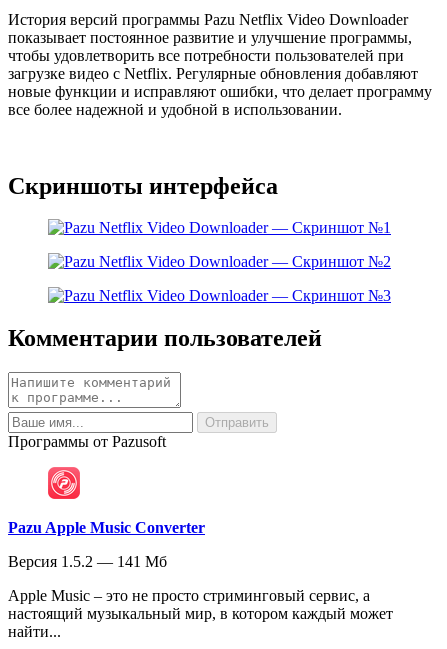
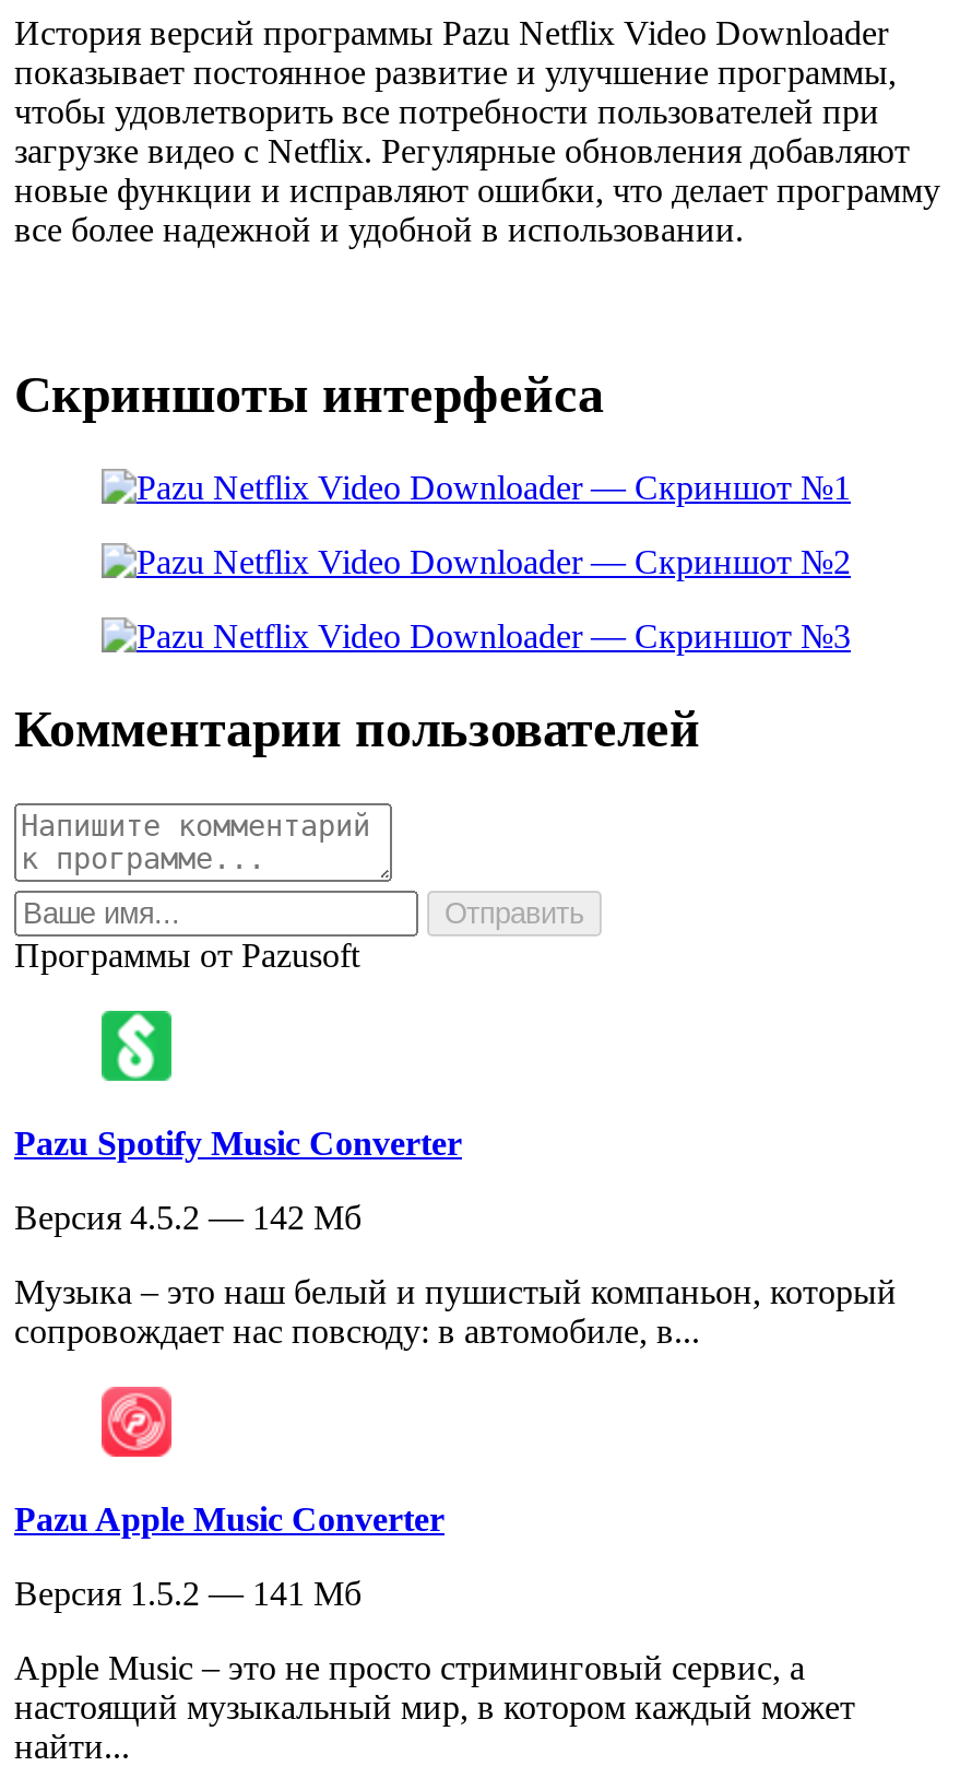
none -> [14,1009,897,1350] [image] | Pazu Spotify Music Converter | Версия 4.5.2 — 142 Мб | Музыка – это наш белый и пушистый компаньон, который | сопровождает нас повсюду: в автомобиле, в...

